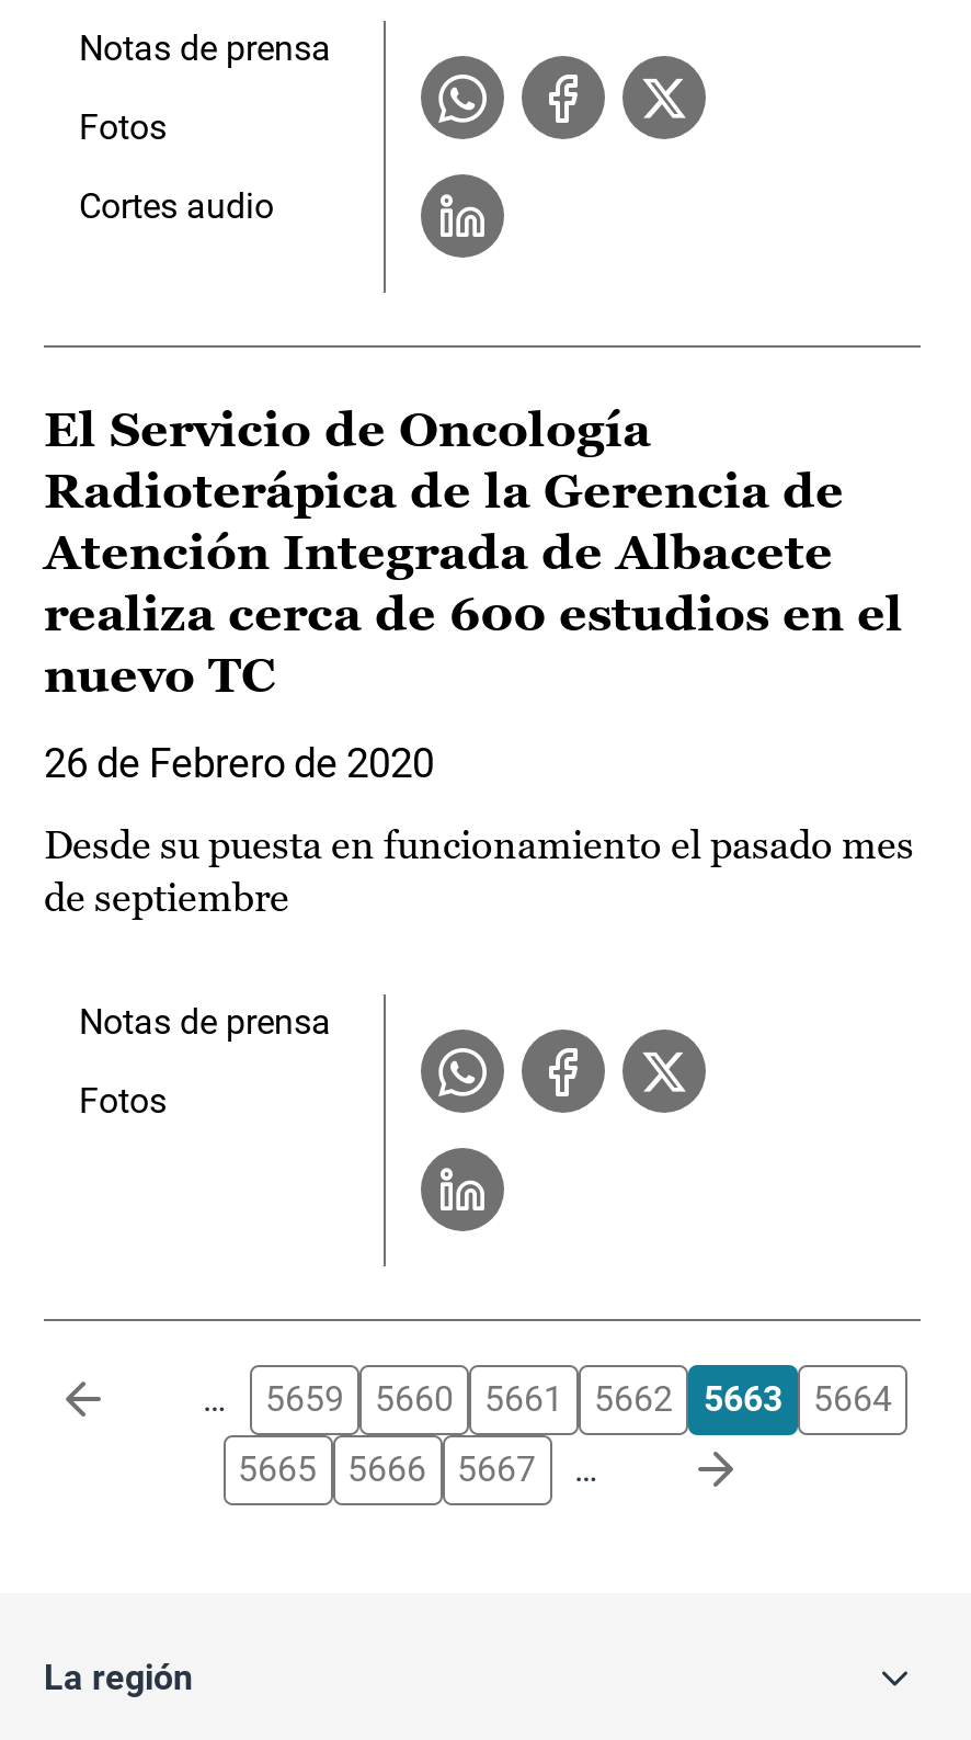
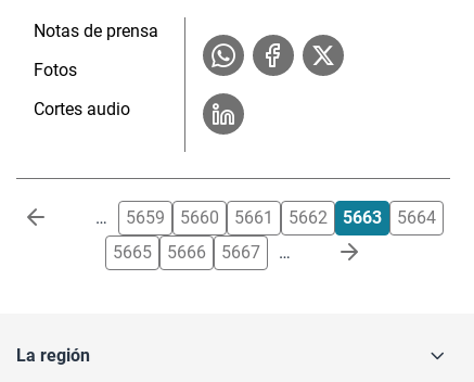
[44,403,914,1122] El Servicio de Oncología | Radioterápica de la Gerencia de | Atención Integrada de Albacete | realiza cerca de 600 estudios en el | nuevo TC | 26 de Febrero de 2020 | Desde su puesta en funcionamiento el pasado mes | de septiembre | Notas de prensa | Fotos -> none

